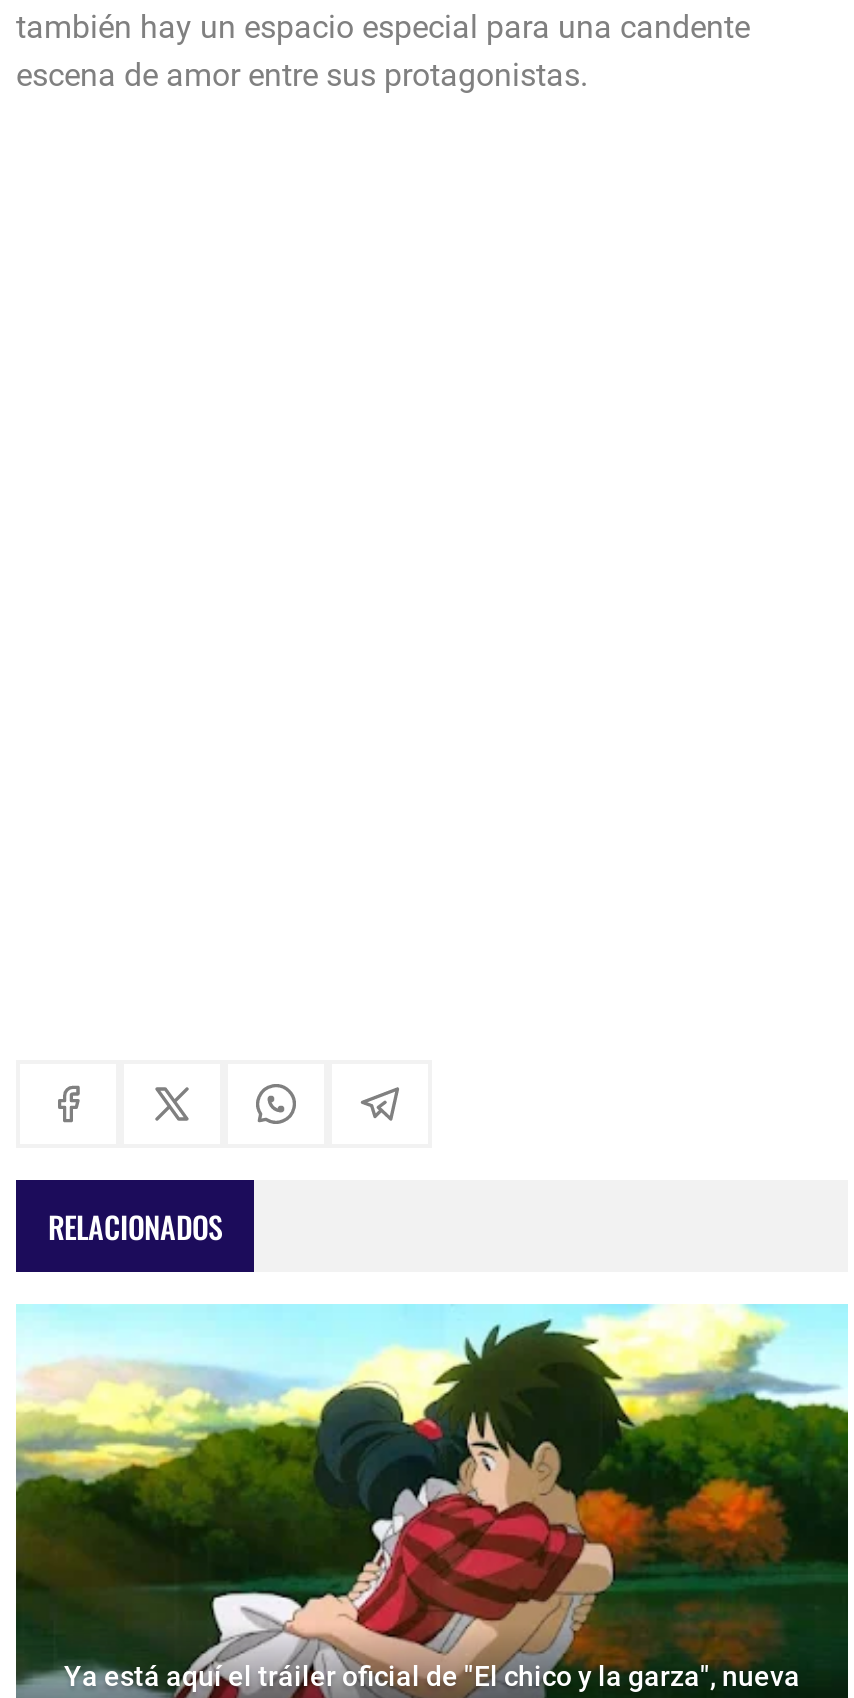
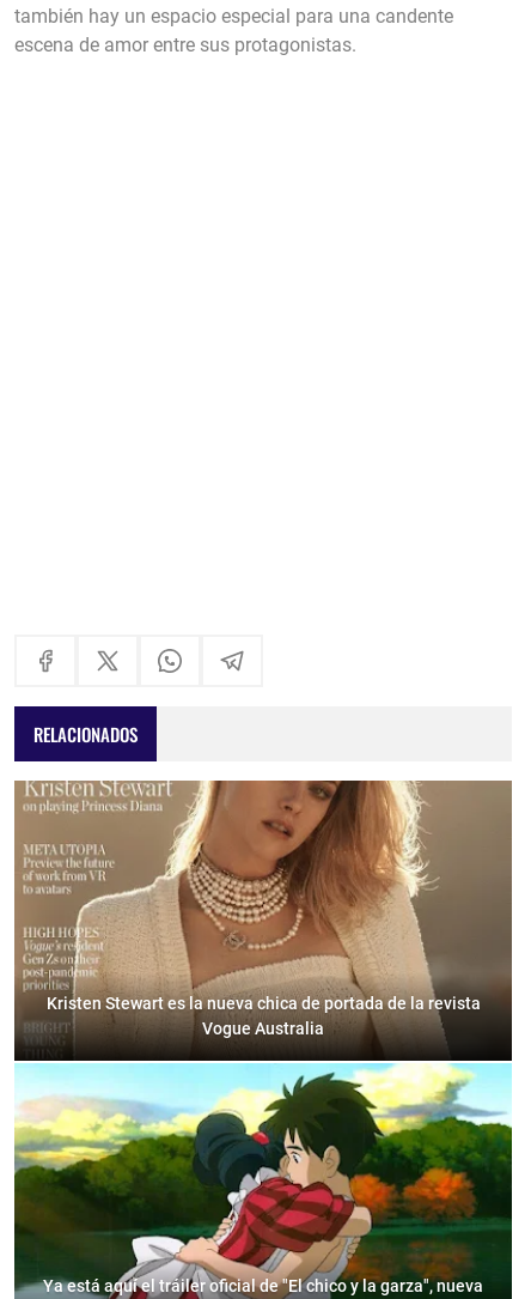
none -> [13,779,513,1062] [image] | Kristen Stewart es la nueva chica de portada de la revista | Vogue Australia

